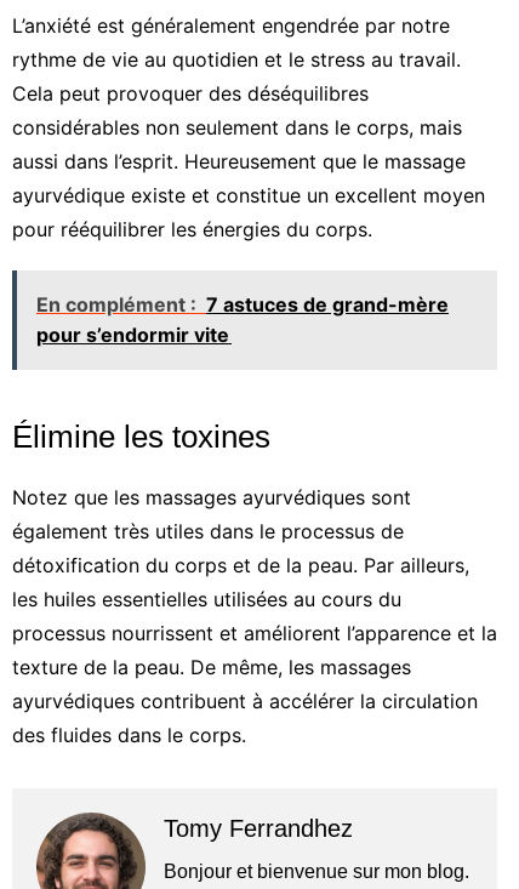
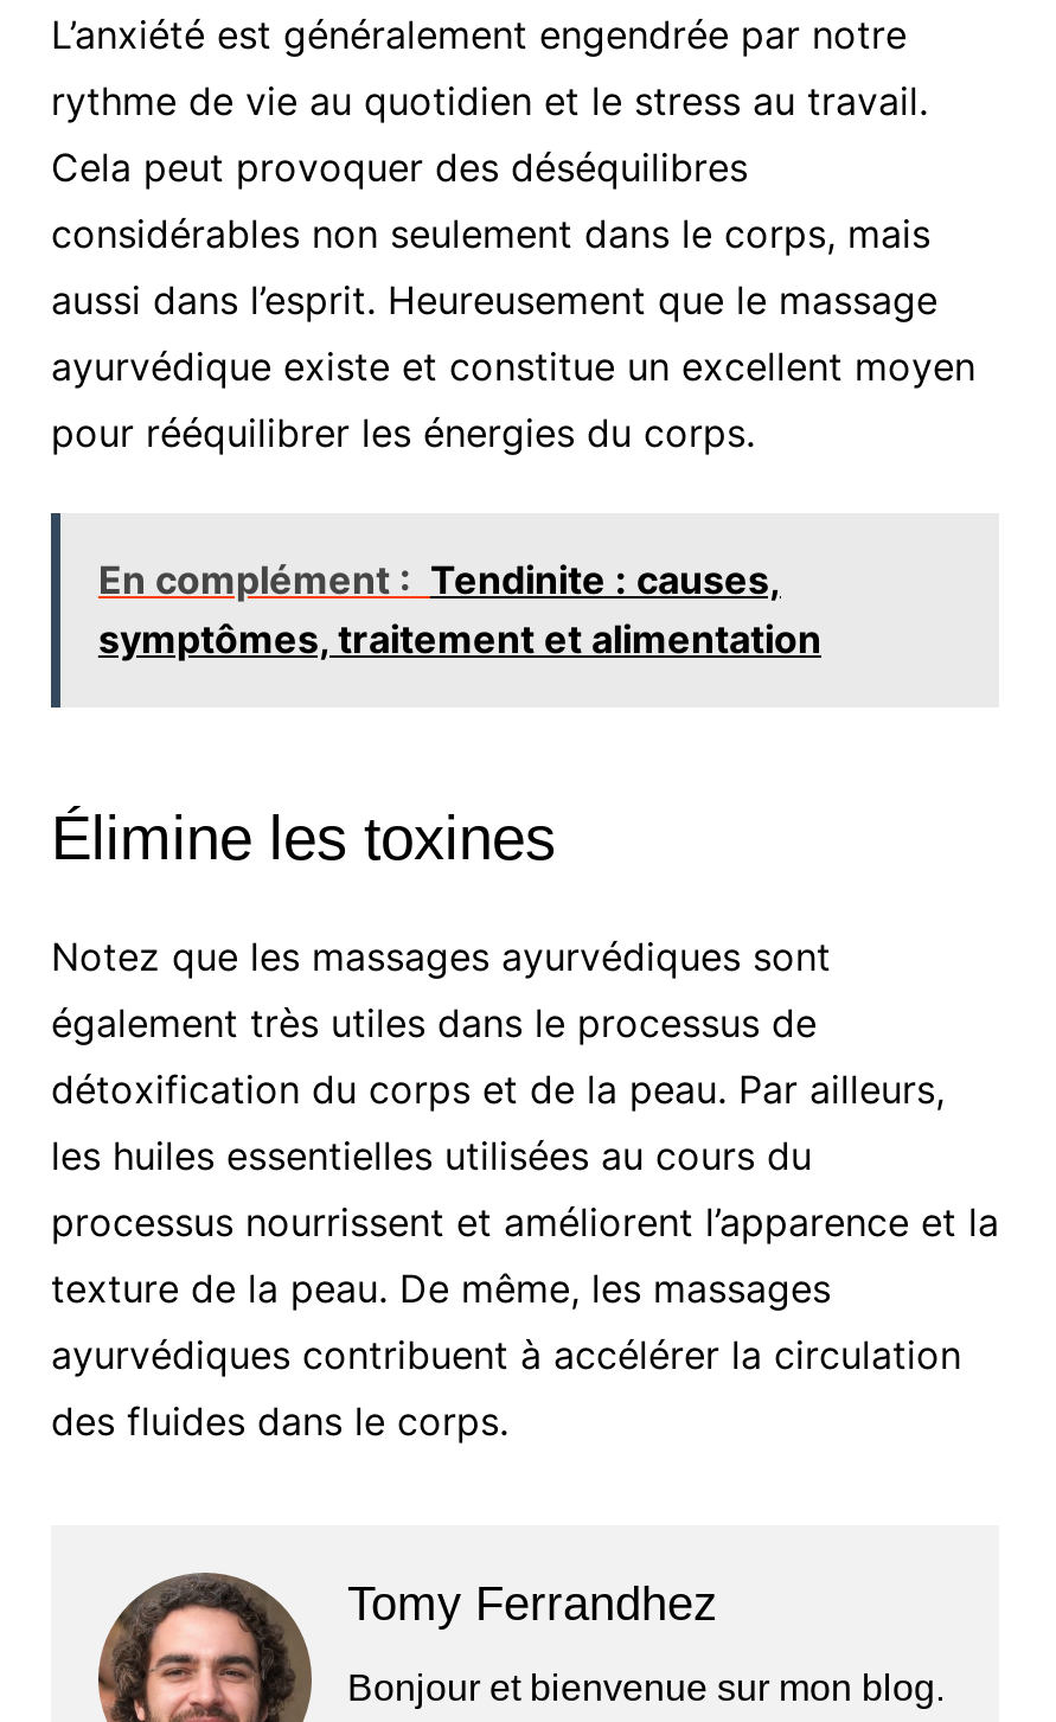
[36,292,449,347] En complément : 7 astuces de grand-mère | pour s’endormir vite -> [98,556,821,662] En complément : Tendinite : causes, | symptômes, traitement et alimentation

